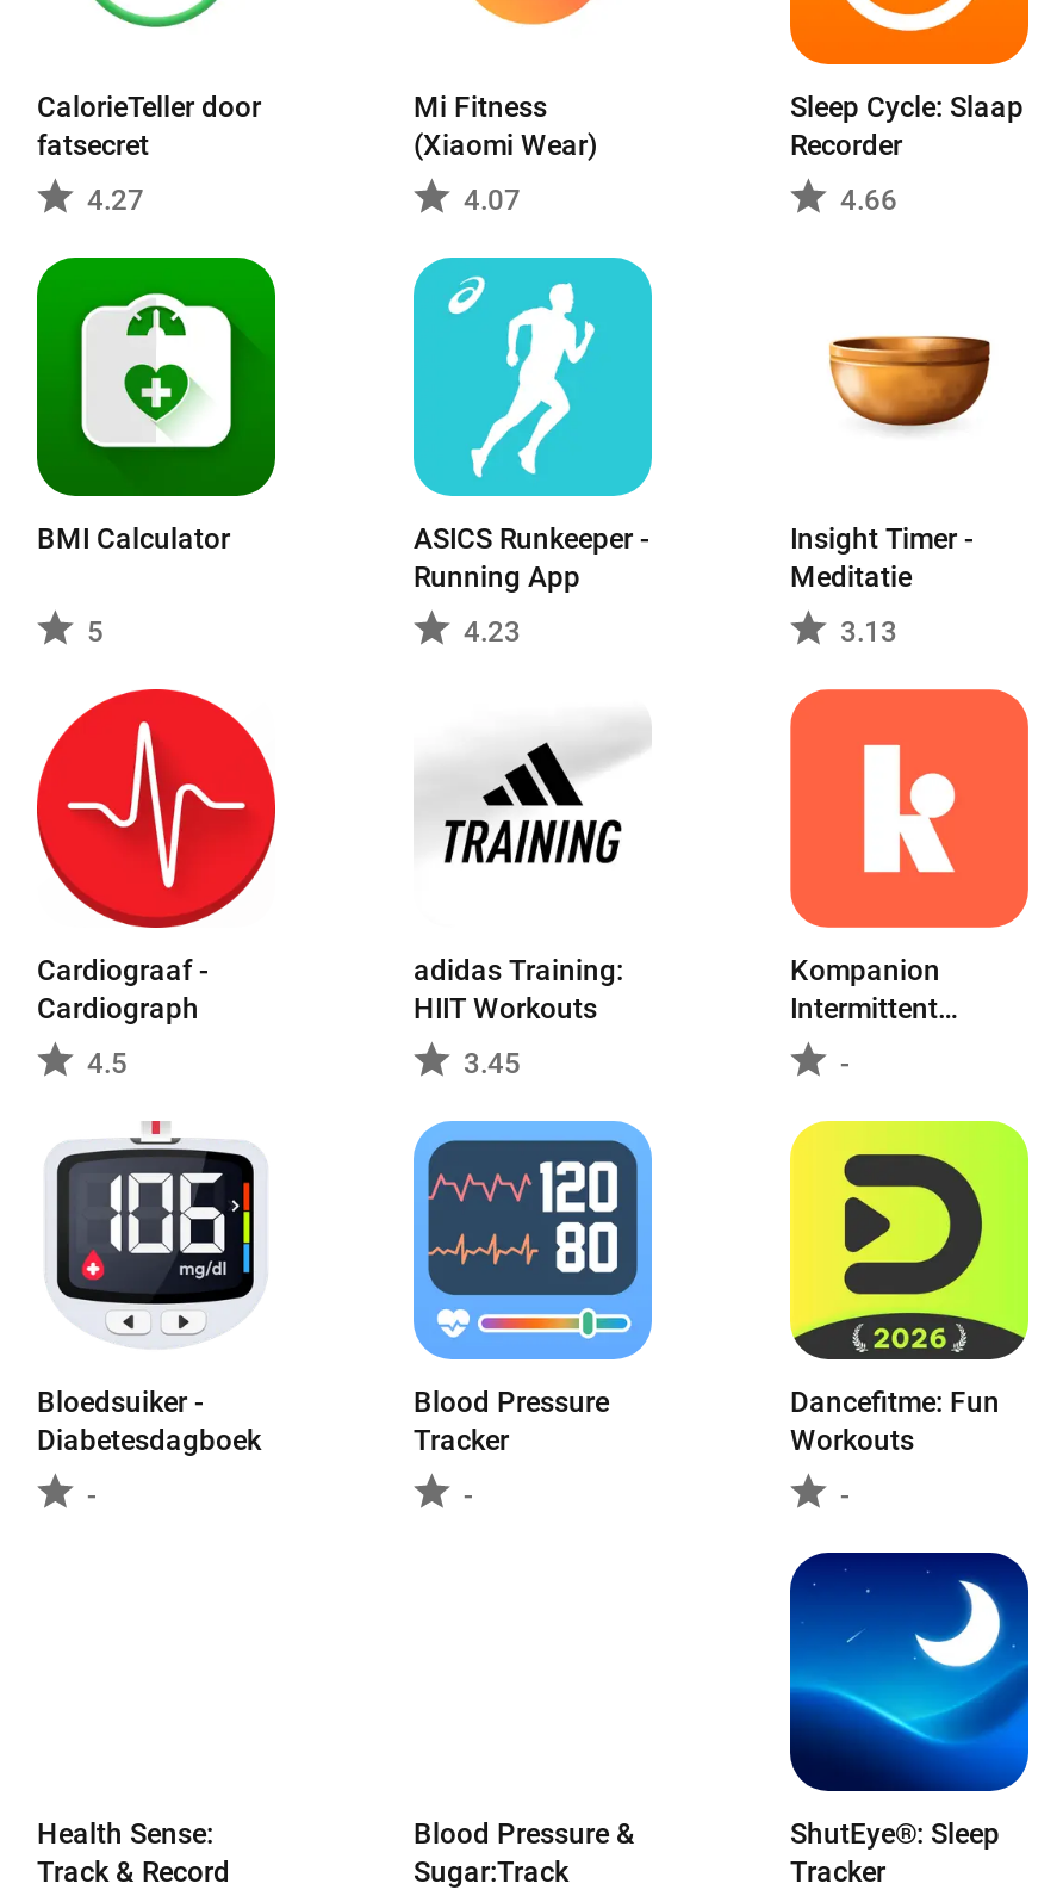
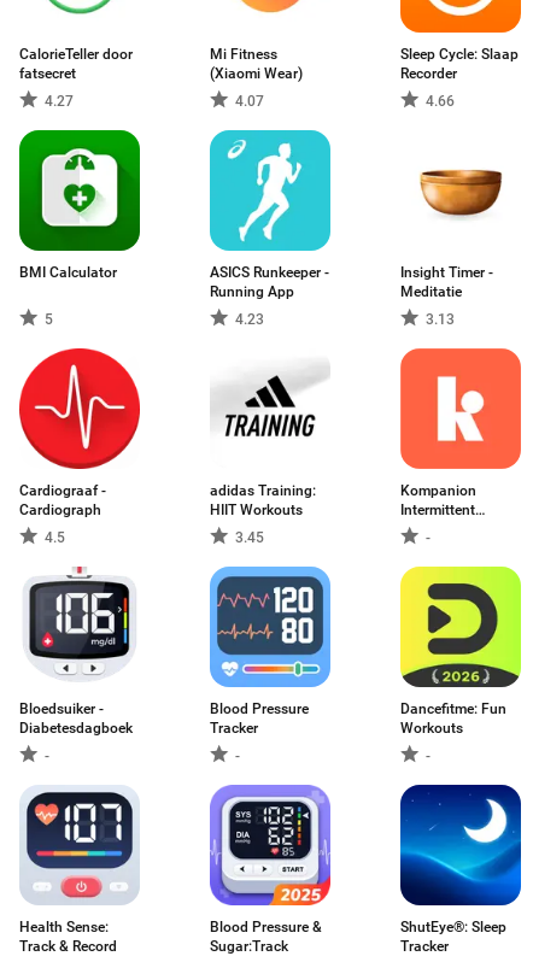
none -> [19,787,140,905] [image]
none -> [209,784,332,907] [image]

